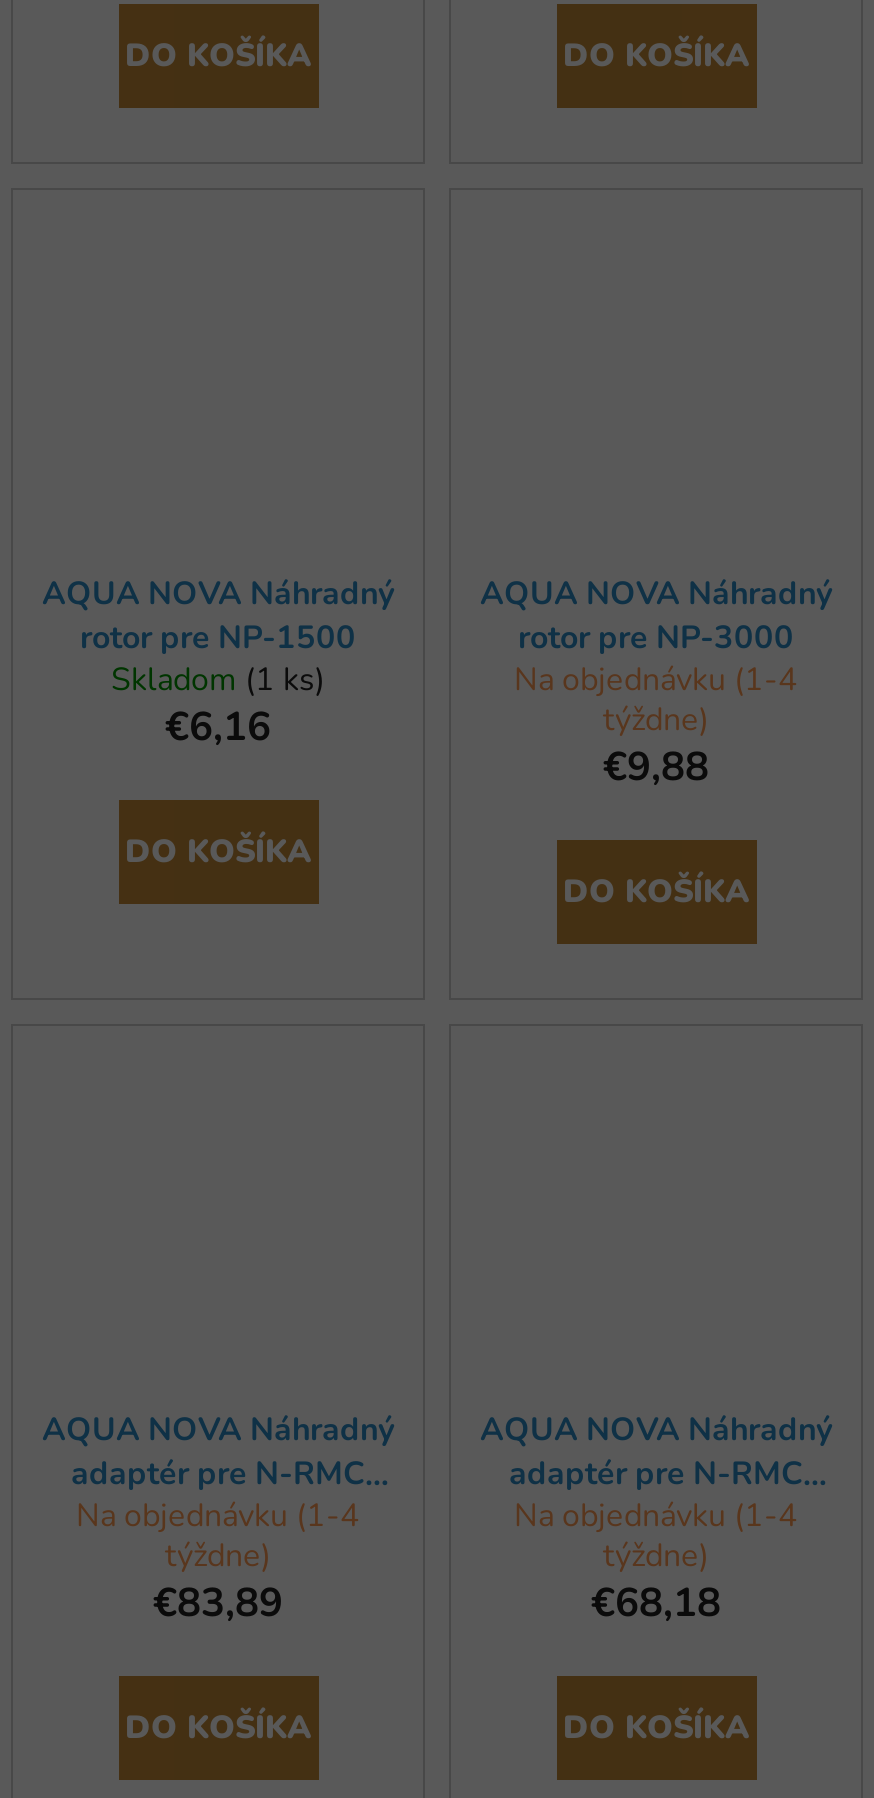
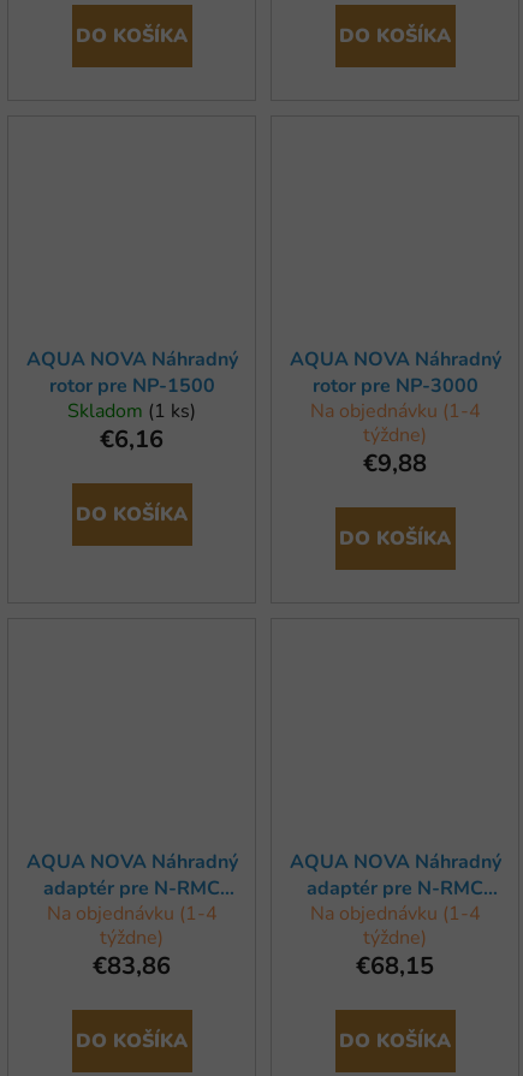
[153,1577,283,1631] €83,89 -> [93,950,171,983] €83,86
[591,1577,721,1631] €68,18 -> [356,950,434,983] €68,15

